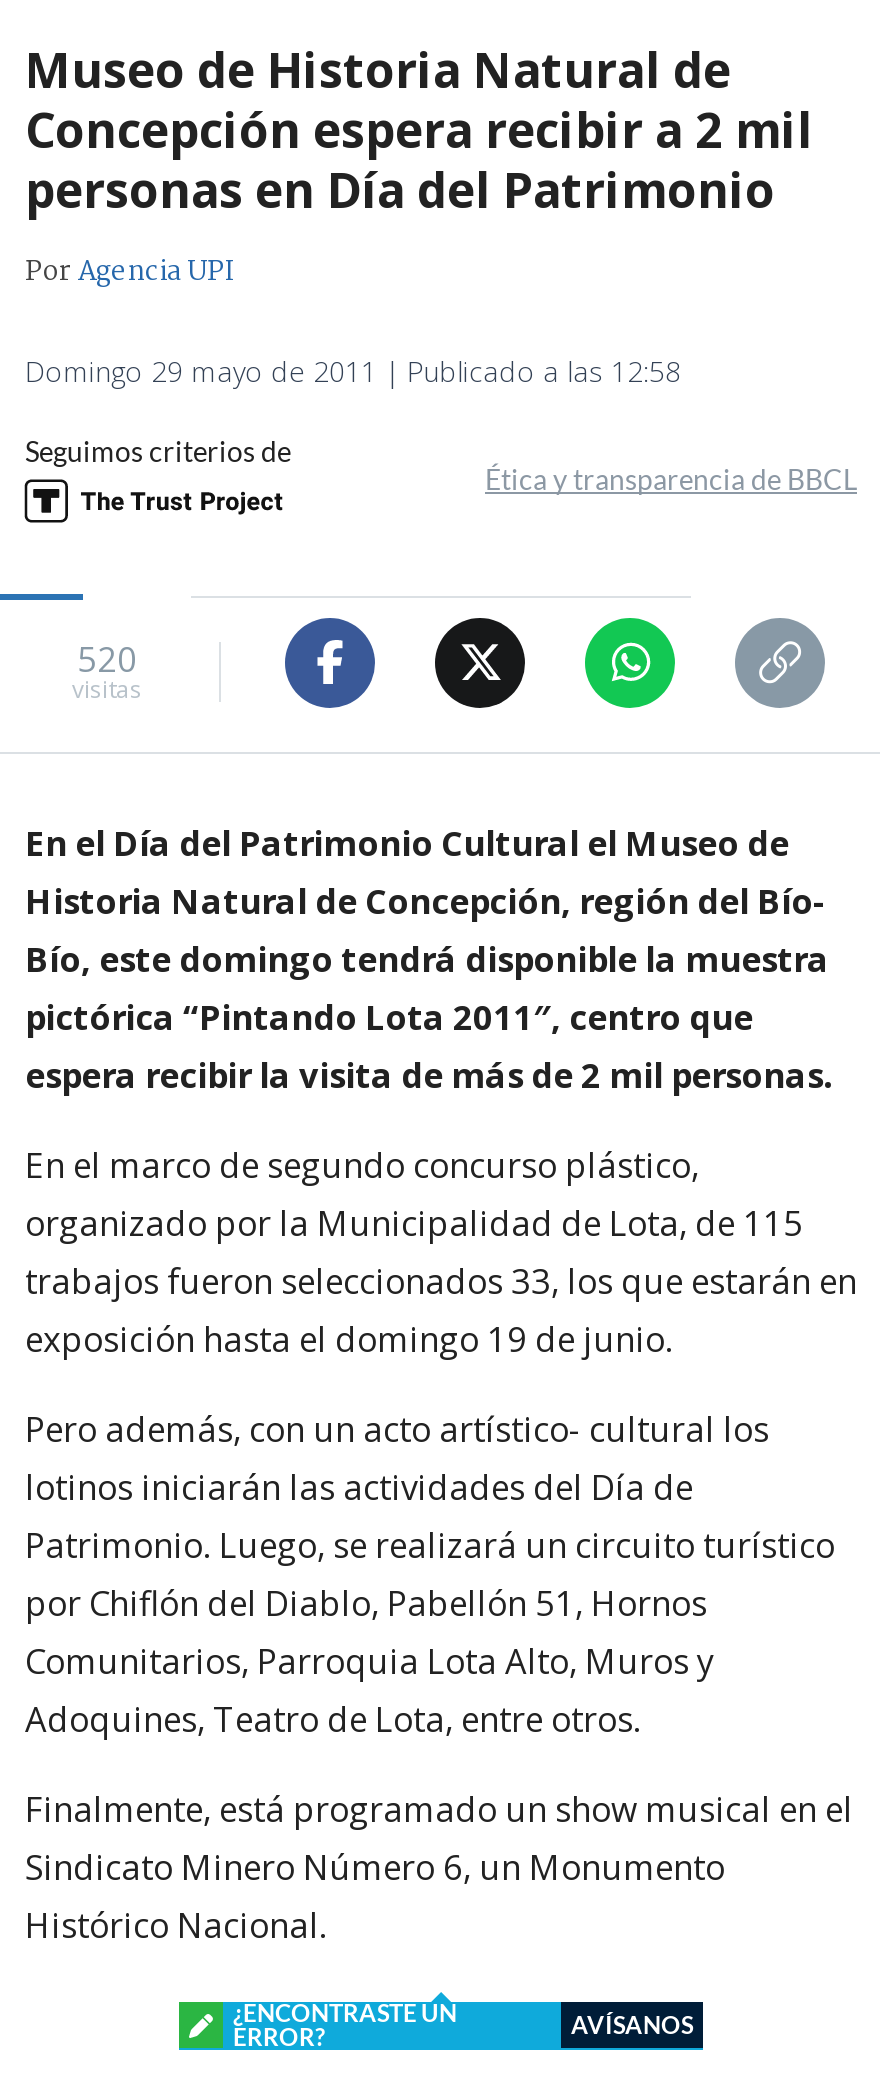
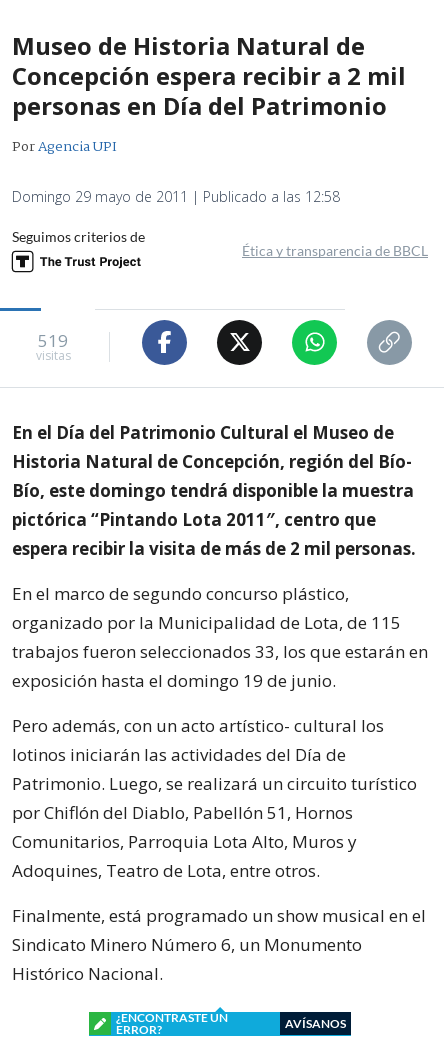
[77,637,137,683] 520 -> [38,329,68,352] 519

